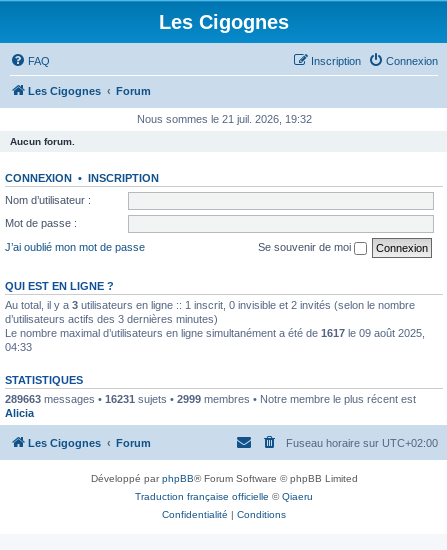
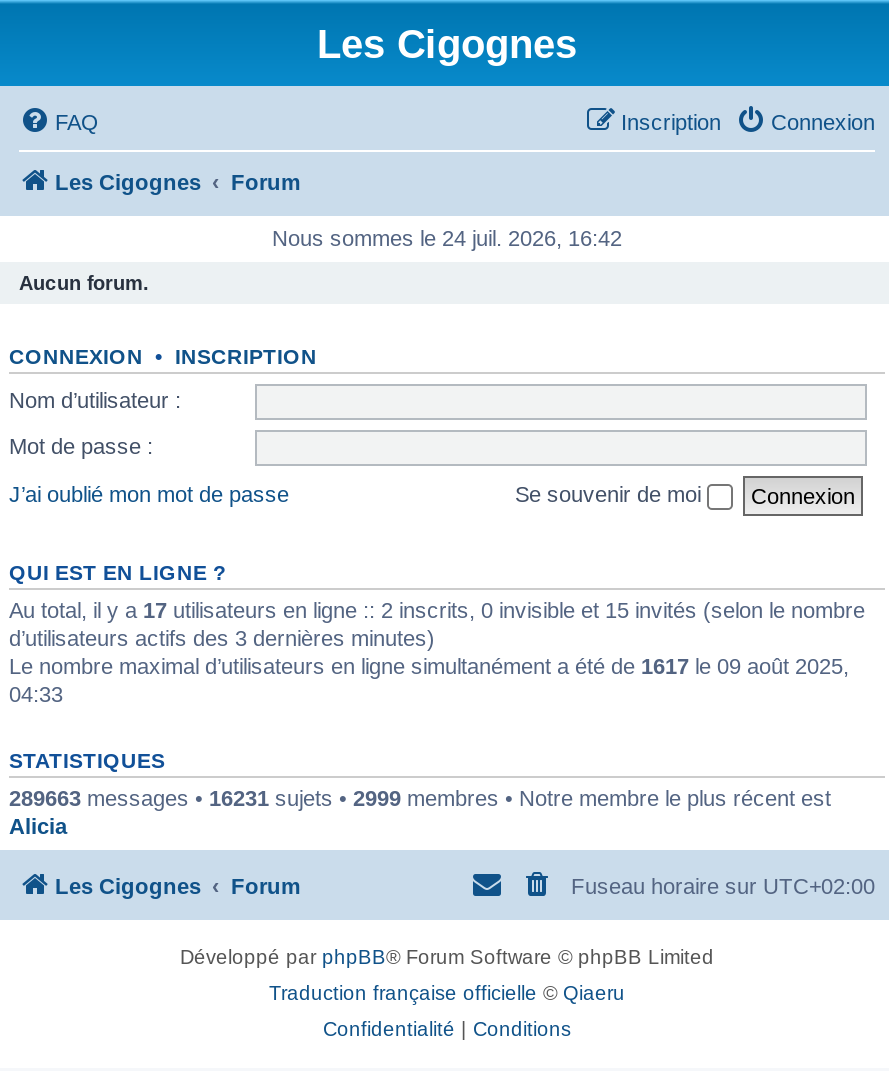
[136,113,311,125] Nous sommes le 21 juil. 2026, 19:32 -> [272,226,622,250] Nous sommes le 24 juil. 2026, 16:42
[5,298,415,310] Au total, il y a 3 utilisateurs en ligne :: 1 inscrit, 0 invisible et 2 invités (selon le nombre -> [9,597,865,621] Au total, il y a 17 utilisateurs en ligne :: 2 inscrits, 0 invisible et 15 invités (selon le nombre

